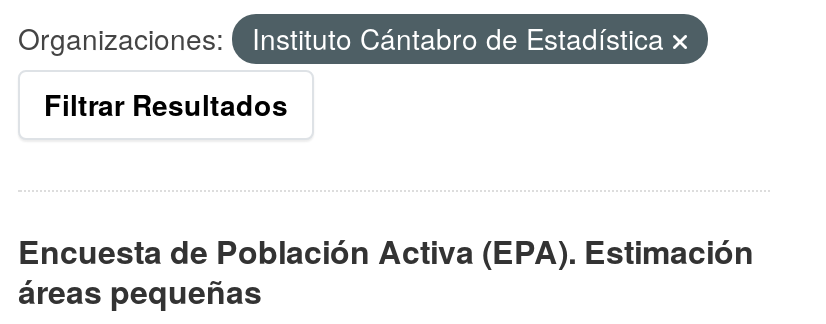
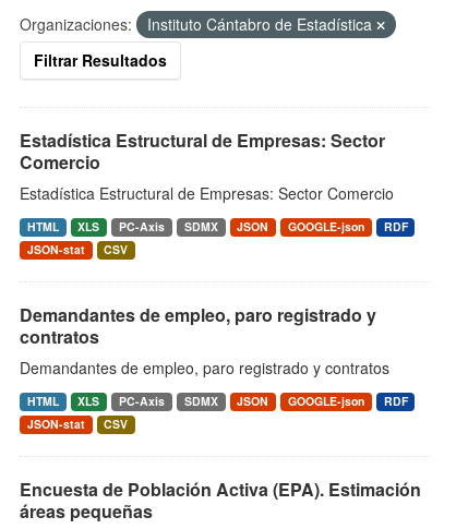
none -> [20,128,408,432] Estadística Estructural de Empresas: Sector | Comercio | Estadística Estructural de Empresas: Sector Comercio | HTML | XLS | PC-Axis | SDMX | JSON | GOOGLE-json | RDF | JSON-stat | CSV | Demandantes de empleo, paro registrado y | contratos | Demandantes de empleo, paro registrado y contratos | HTML | XLS | PC-Axis | SDMX | JSON | GOOGLE-json | RDF | JSON-stat | CSV

